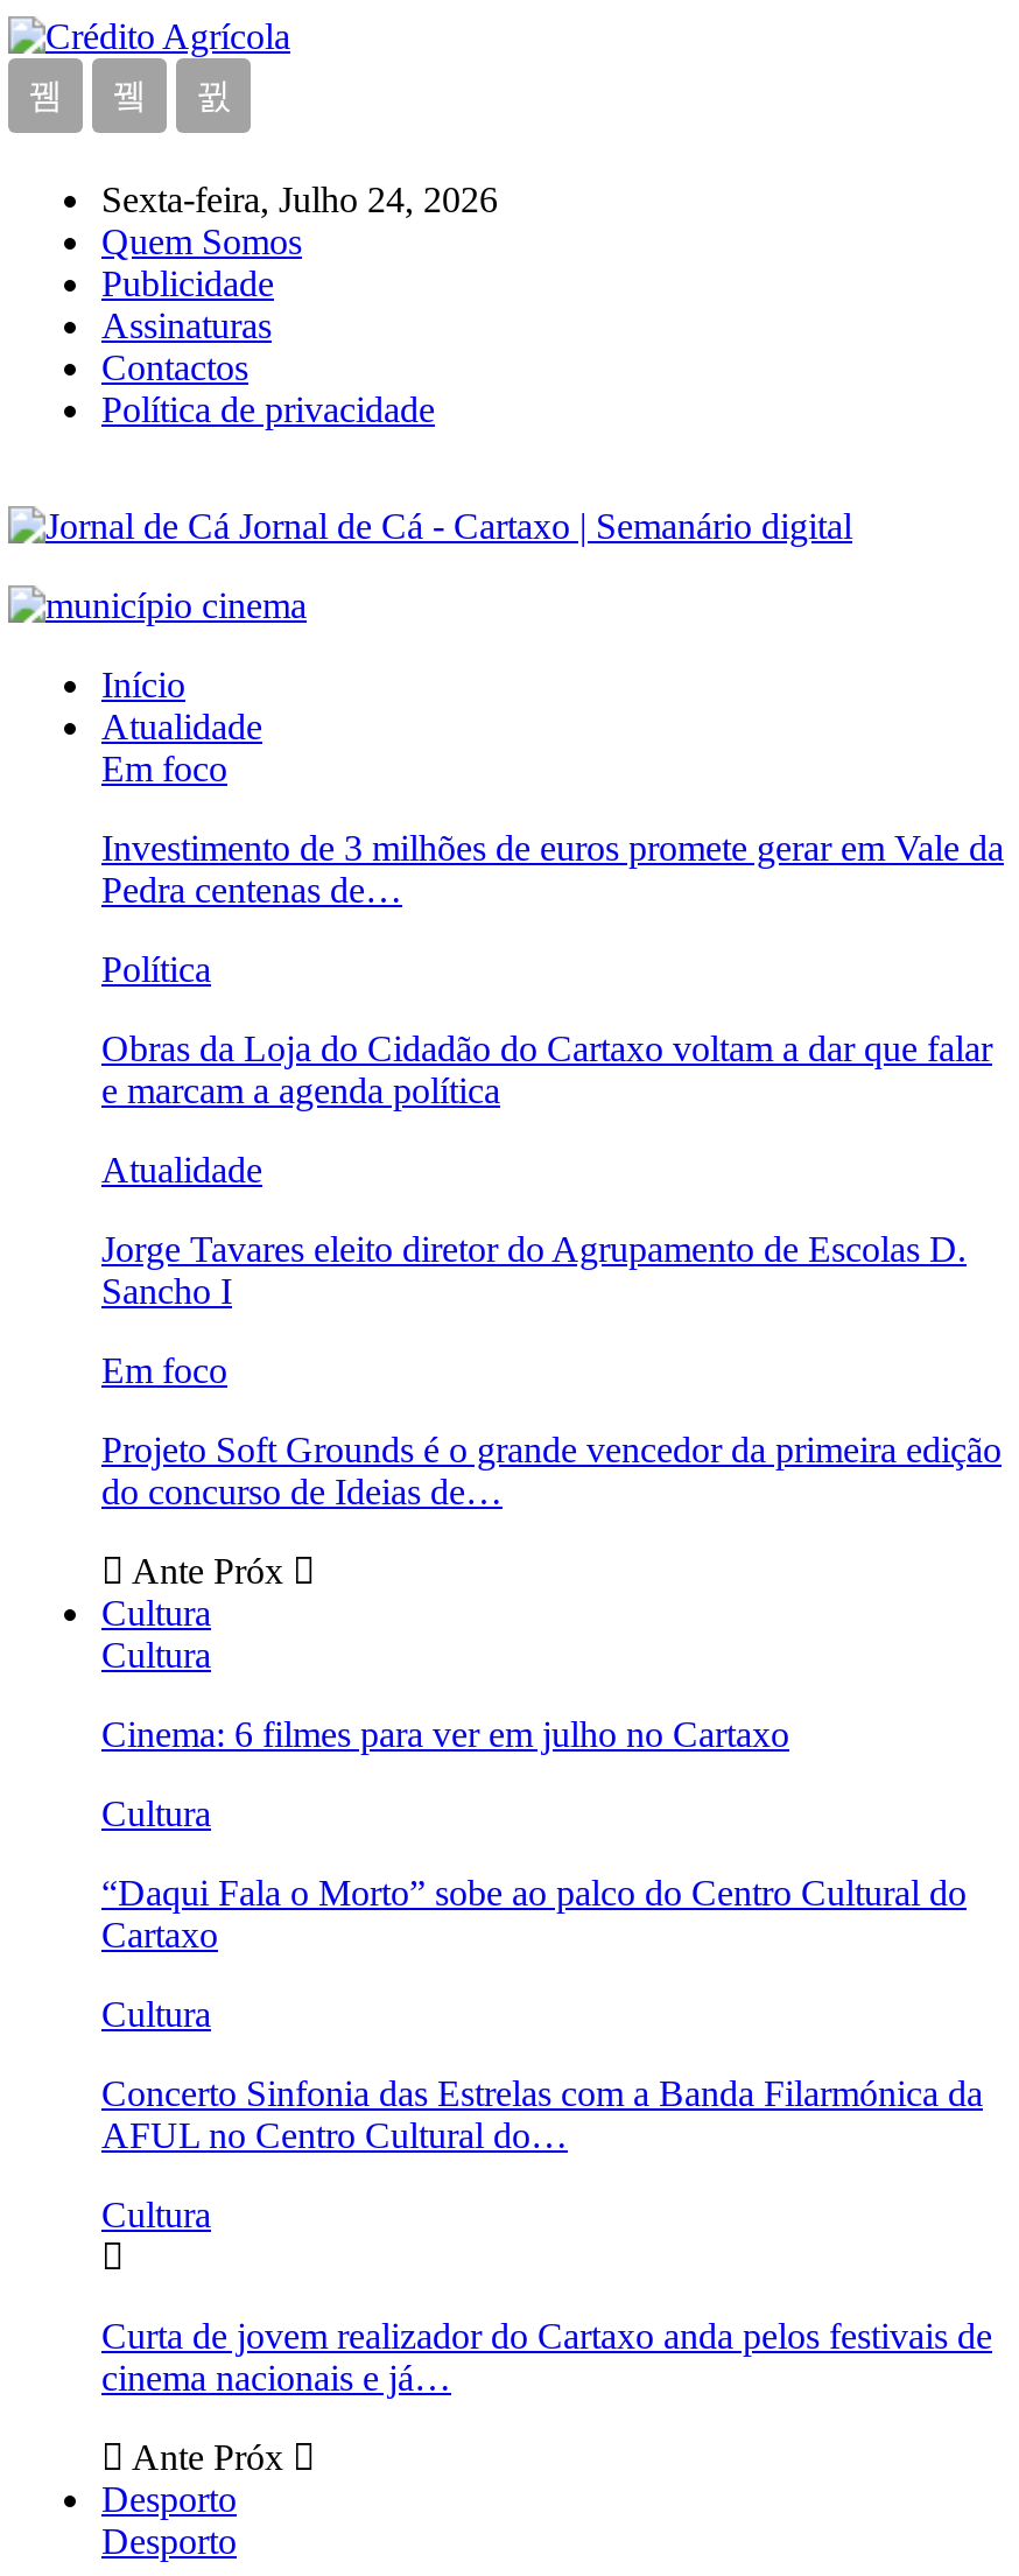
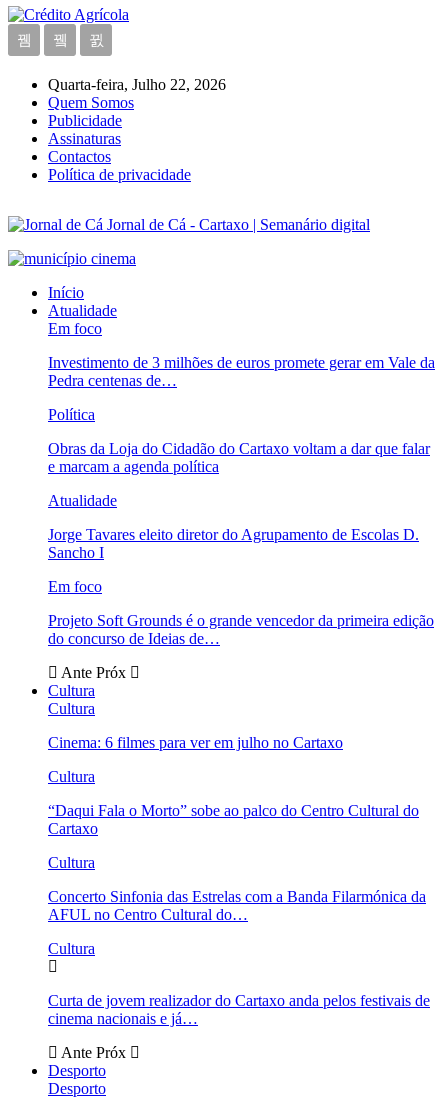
[101,180,498,219] Sexta-feira, Julho 24, 2026 -> [48,76,226,93] Quarta-feira, Julho 22, 2026

